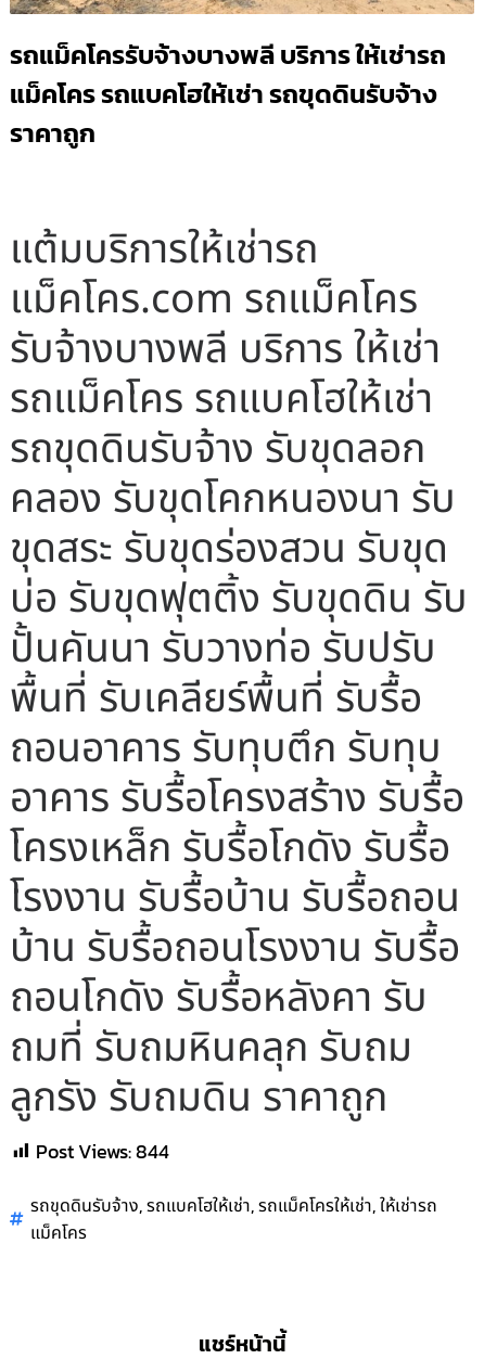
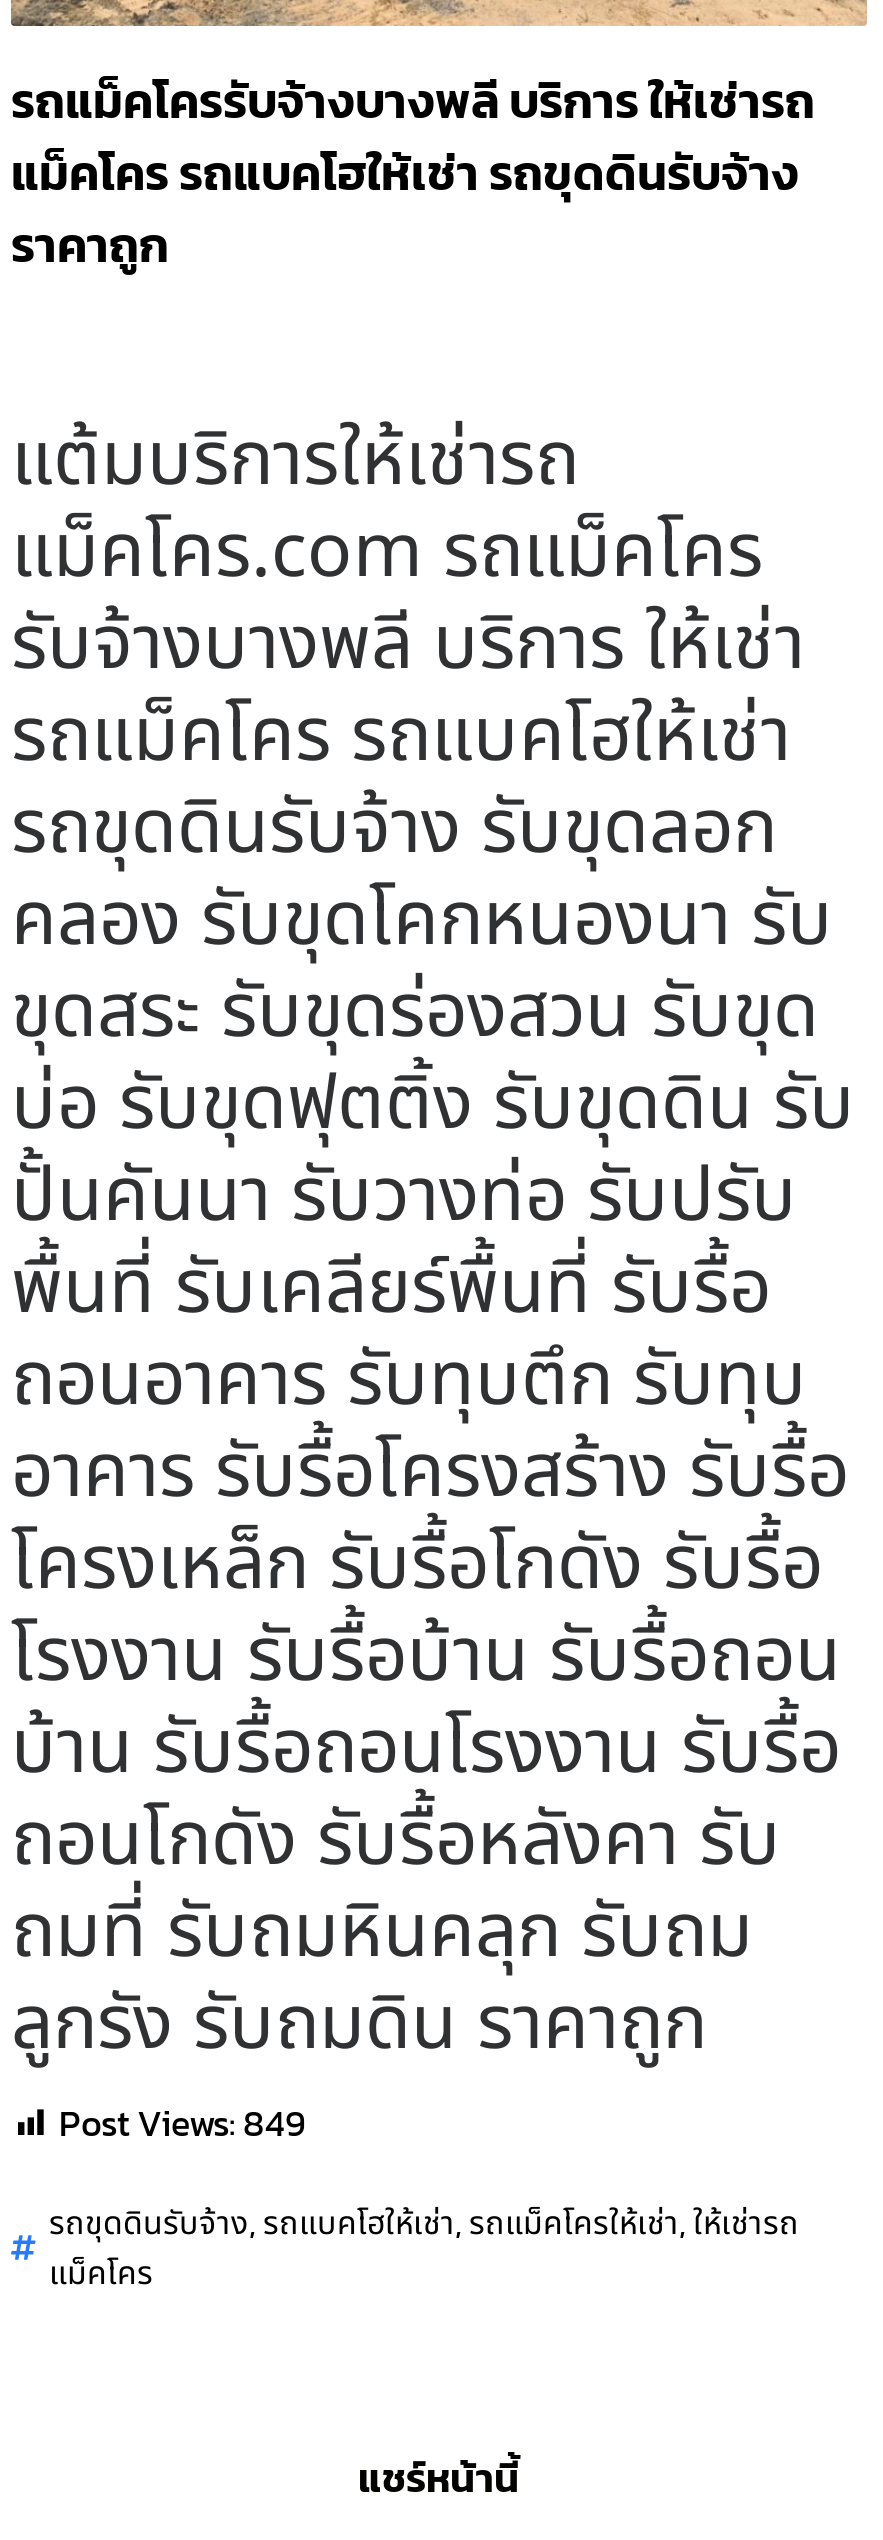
[36,1136,169,1165] Post Views: 844 -> [59,2095,305,2149] Post Views: 849

